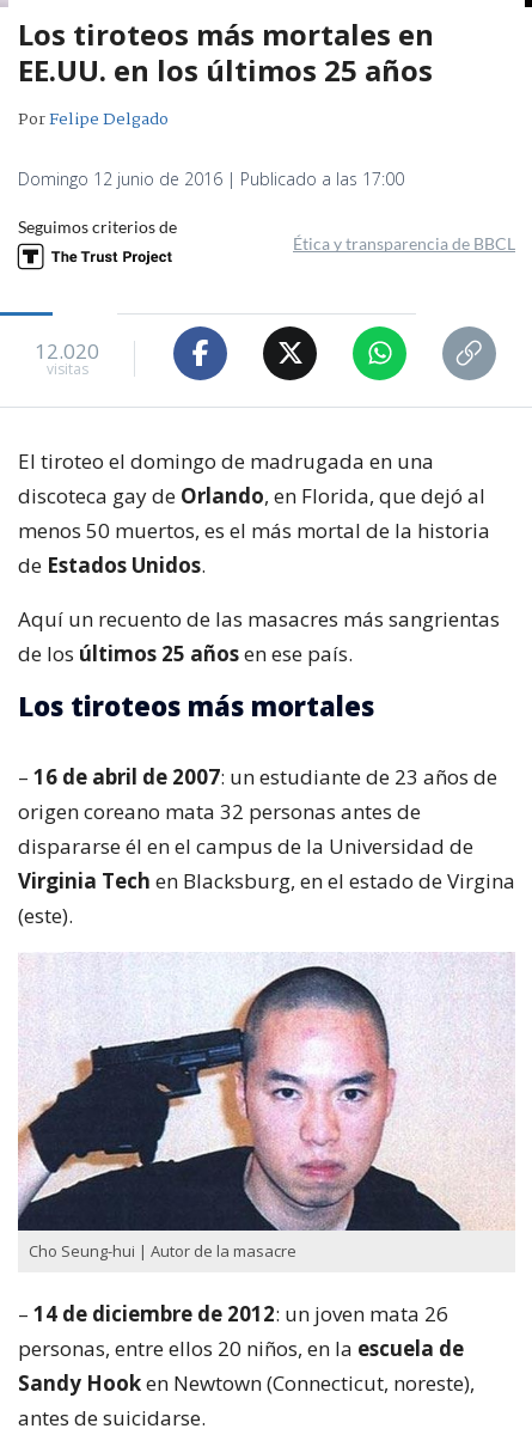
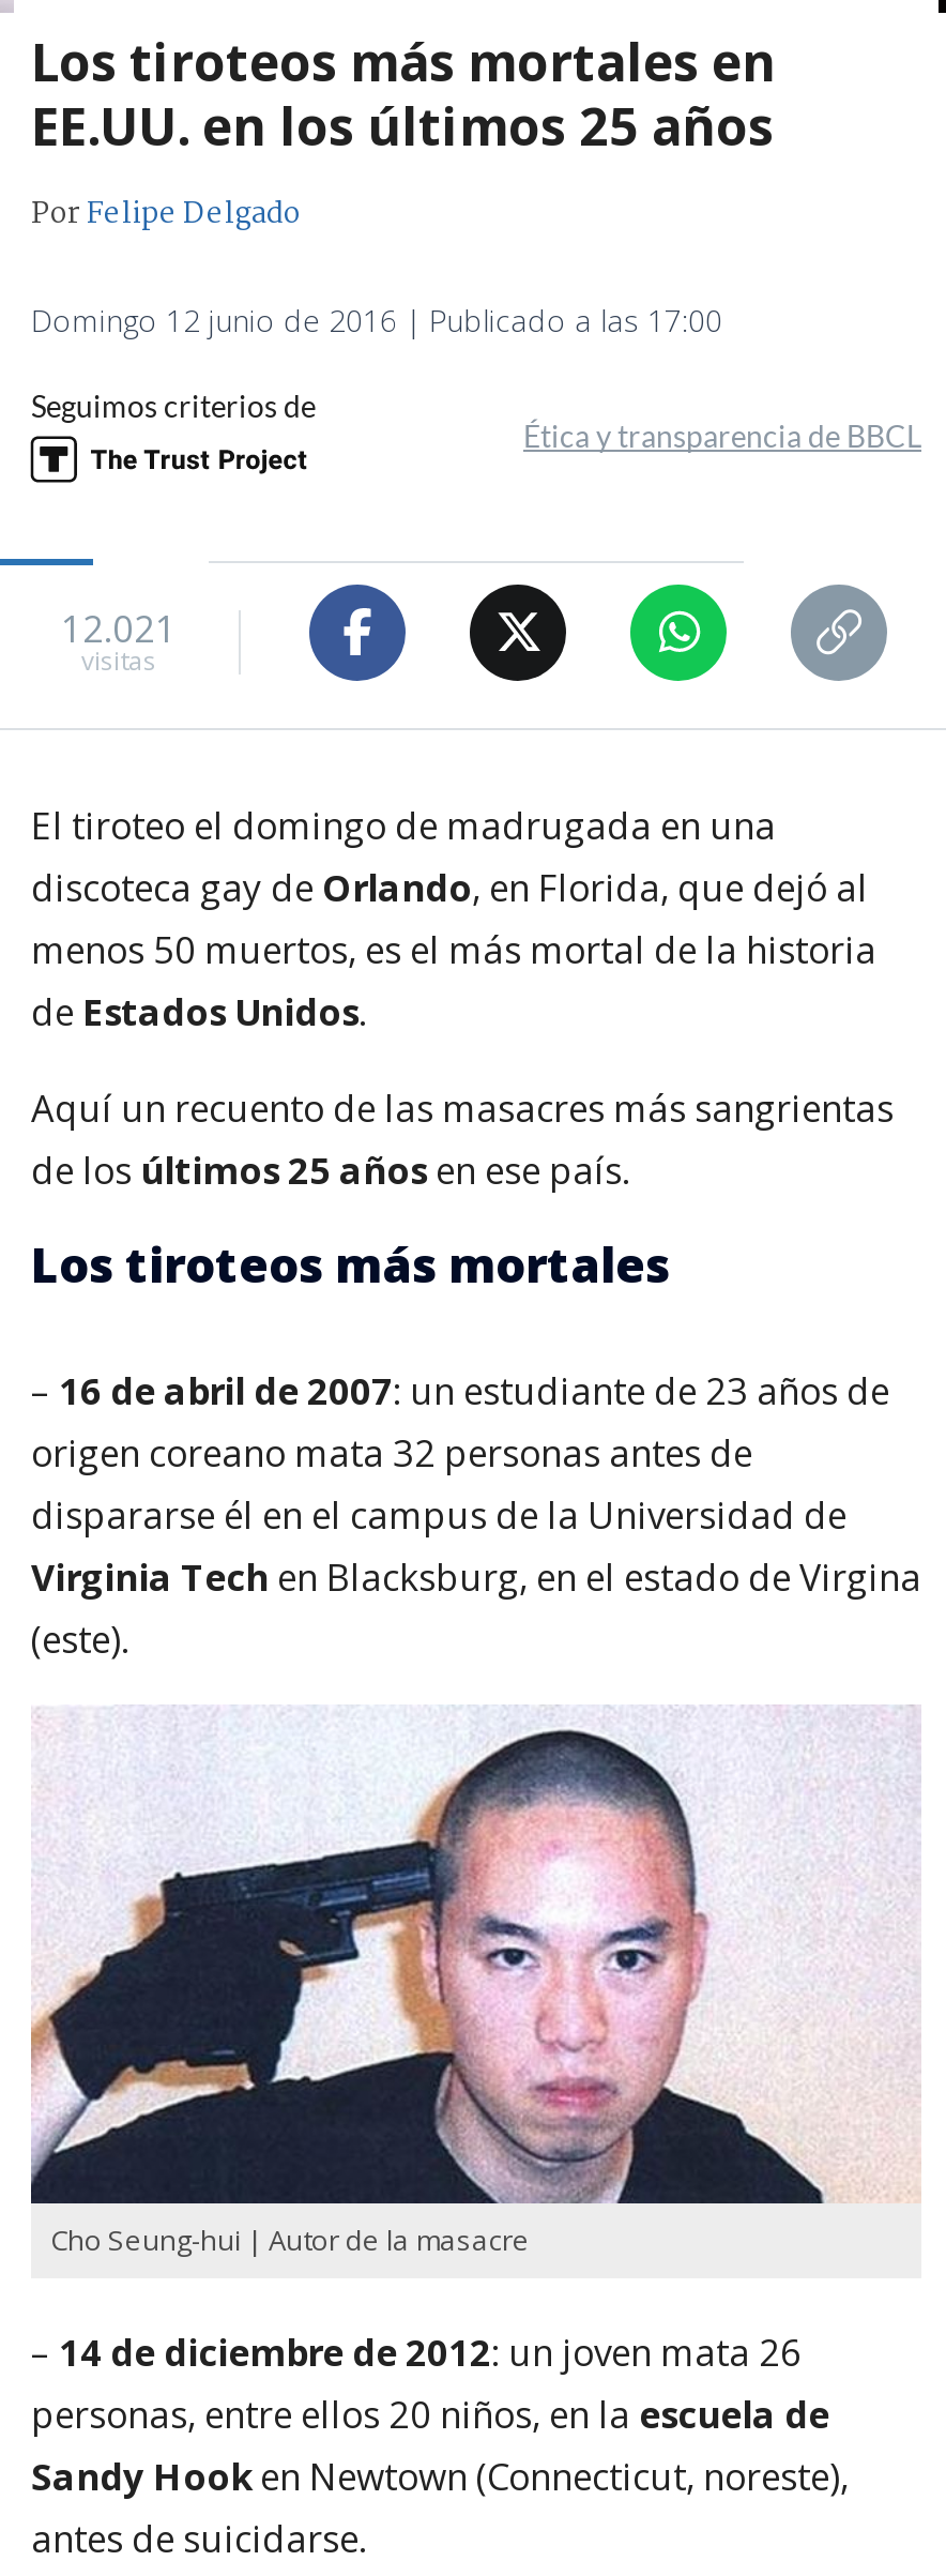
[35,338,99,365] 12.020 -> [61,604,177,654] 12.021

